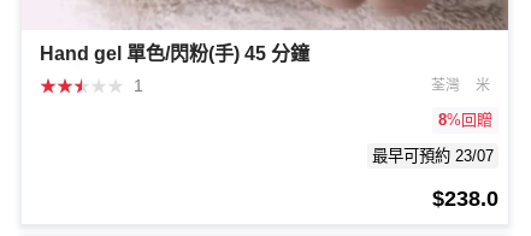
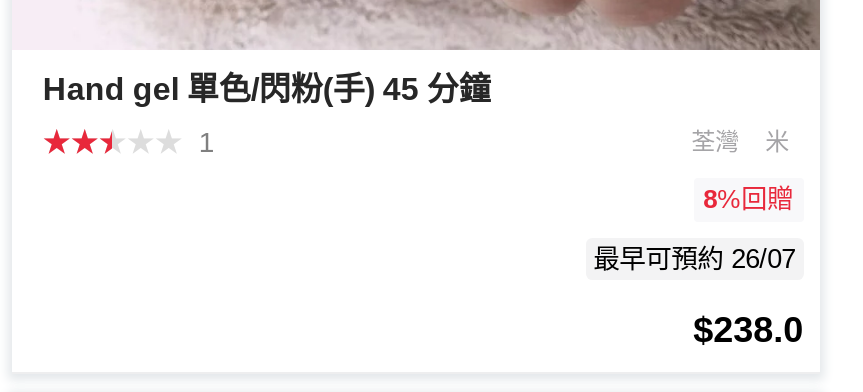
[372,147,493,165] 最早可預約 23/07 -> [593,244,795,274] 最早可預約 26/07

